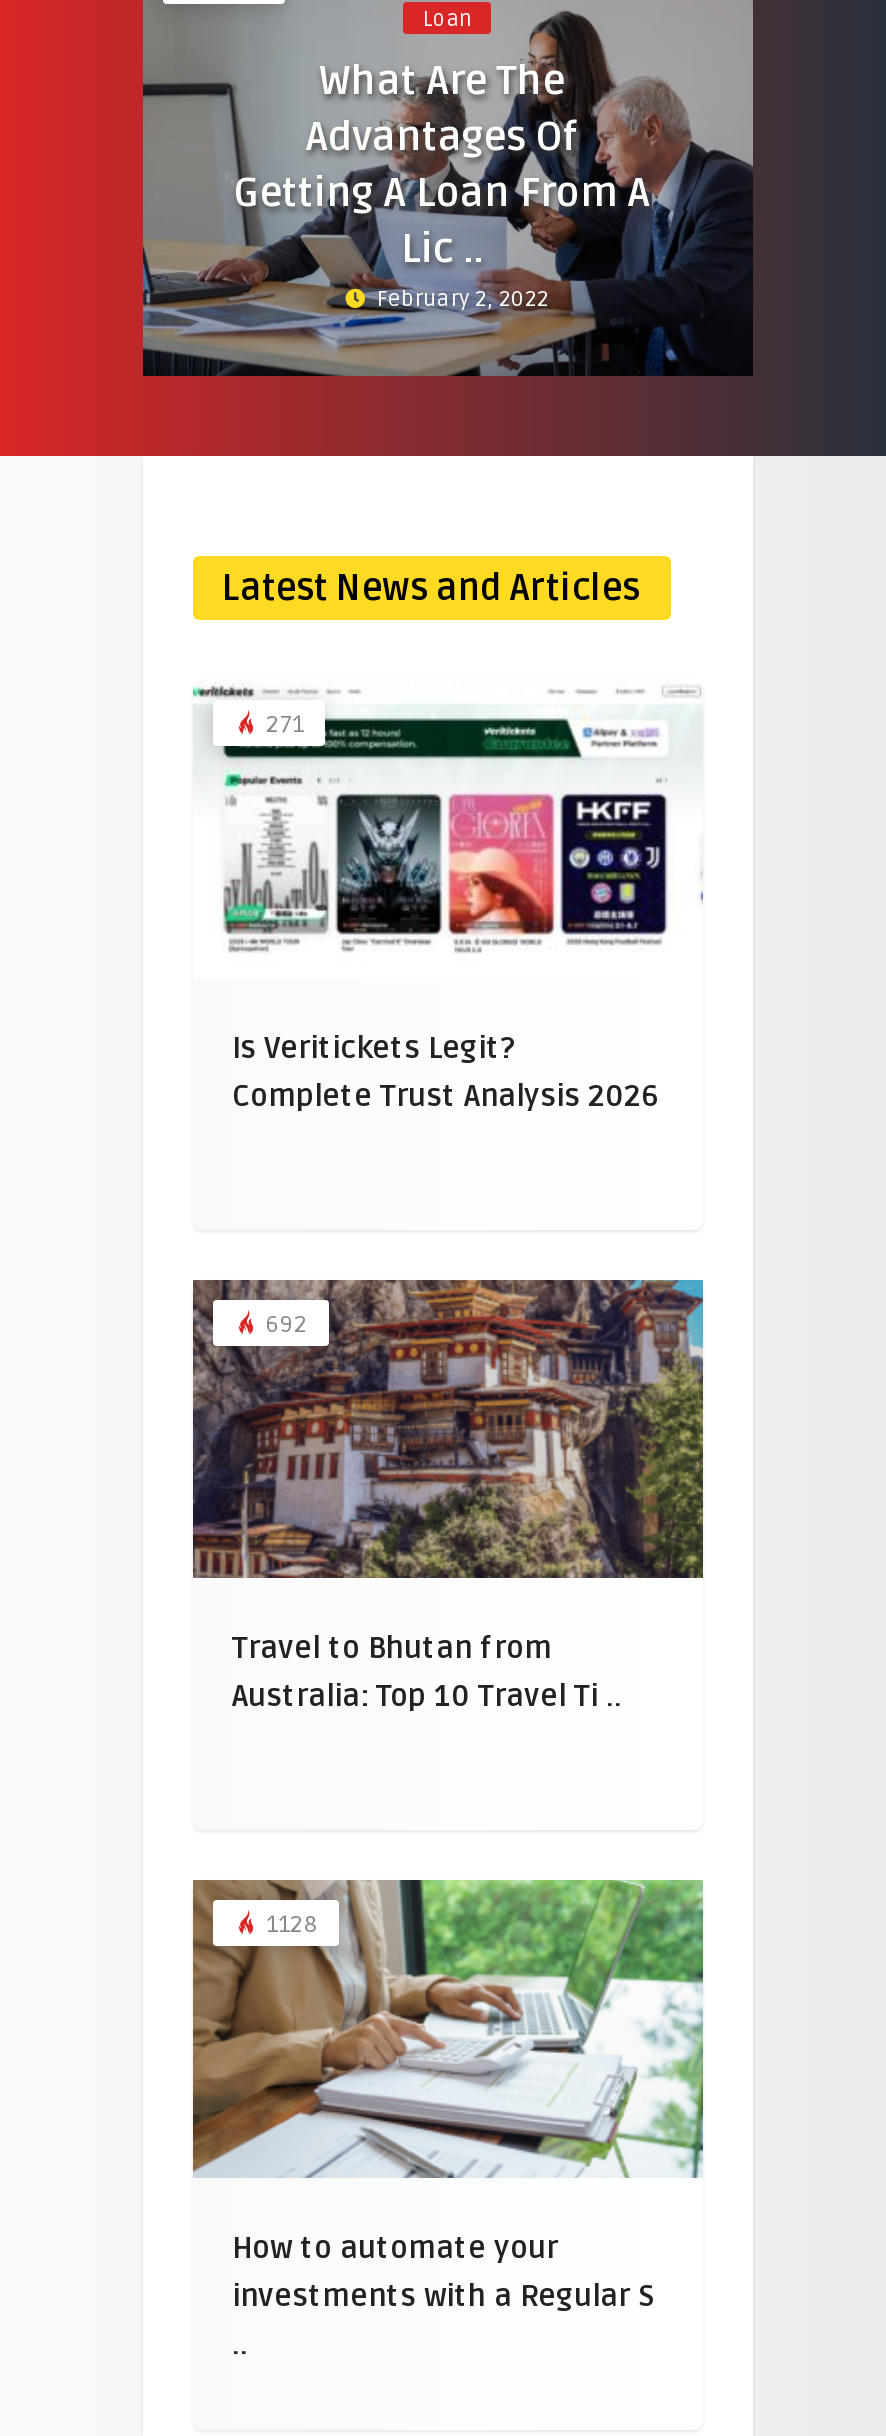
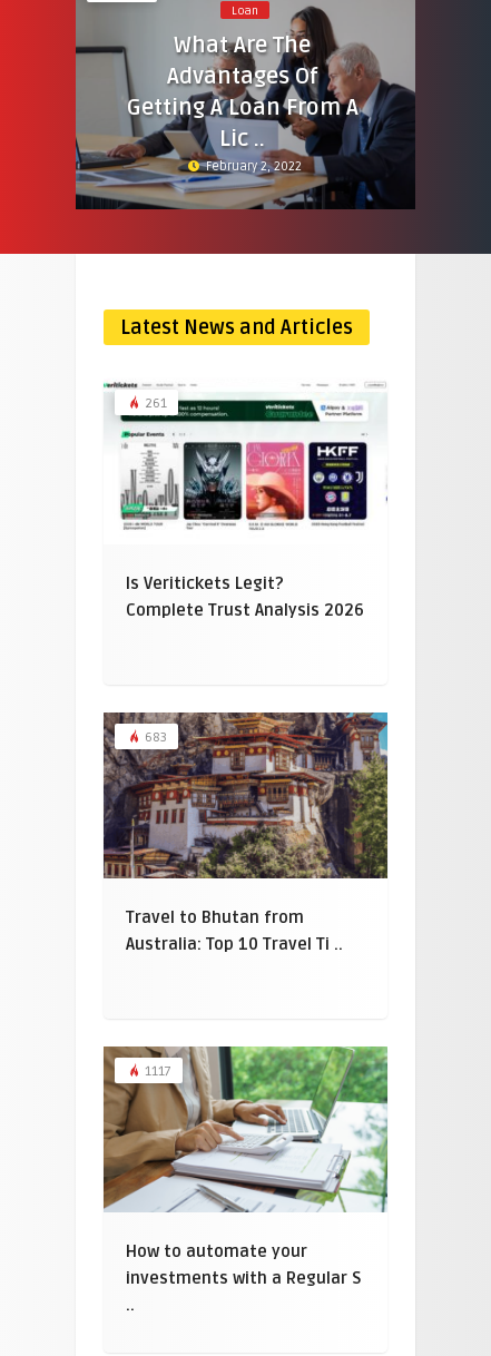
[260,710,304,740] 271 -> [141,395,166,412] 261
[260,1310,308,1340] 692 -> [141,729,166,746] 683
[260,1910,318,1940] 1128 -> [141,1063,171,1080] 1117

